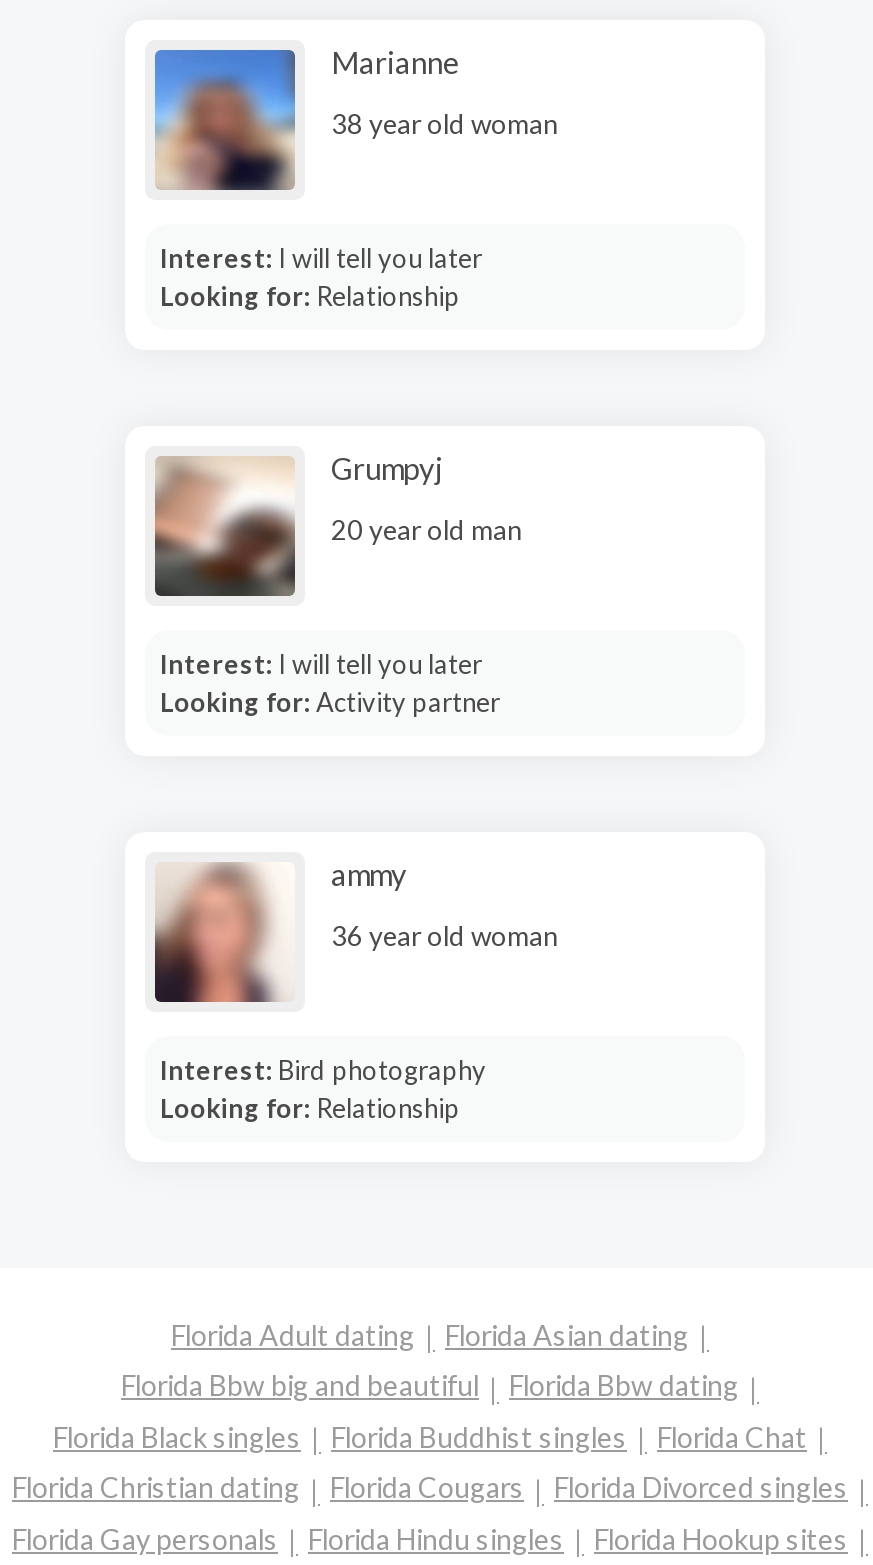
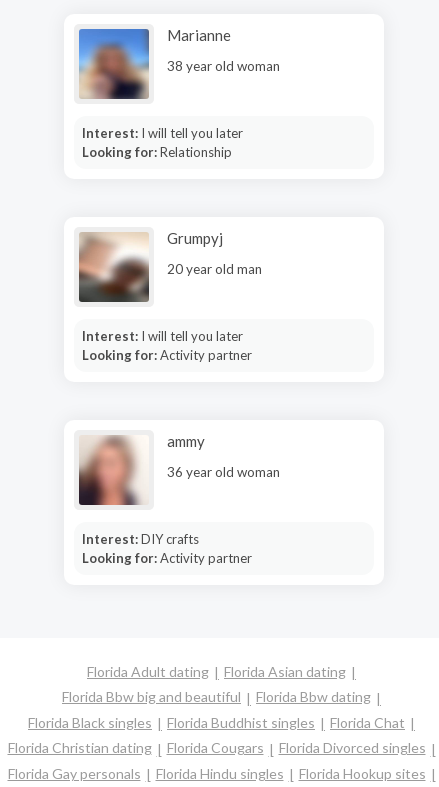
[160,1053,486,1123] Interest: Bird photography | Looking for: Relationship -> [81,530,251,565] Interest: DIY crafts | Looking for: Activity partner

